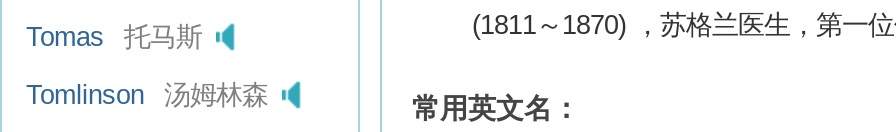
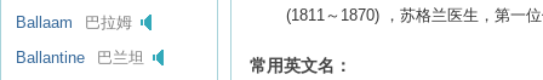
[26,22,202,52] Tomas | 托马斯 -> [16,13,132,32] Ballaam | 巴拉姆
[26,80,268,110] Tomlinson | 汤姆林森 -> [16,48,144,67] Ballantine | 巴兰坦

